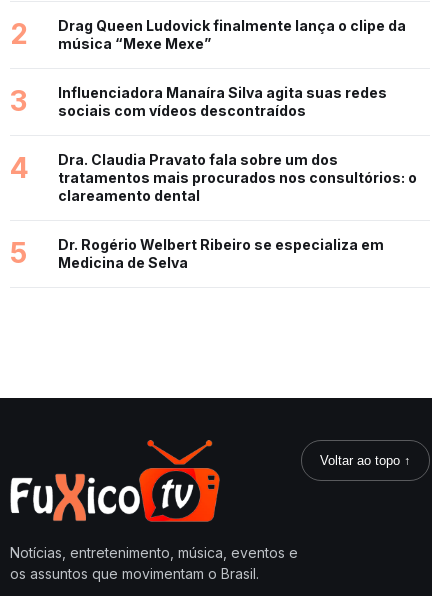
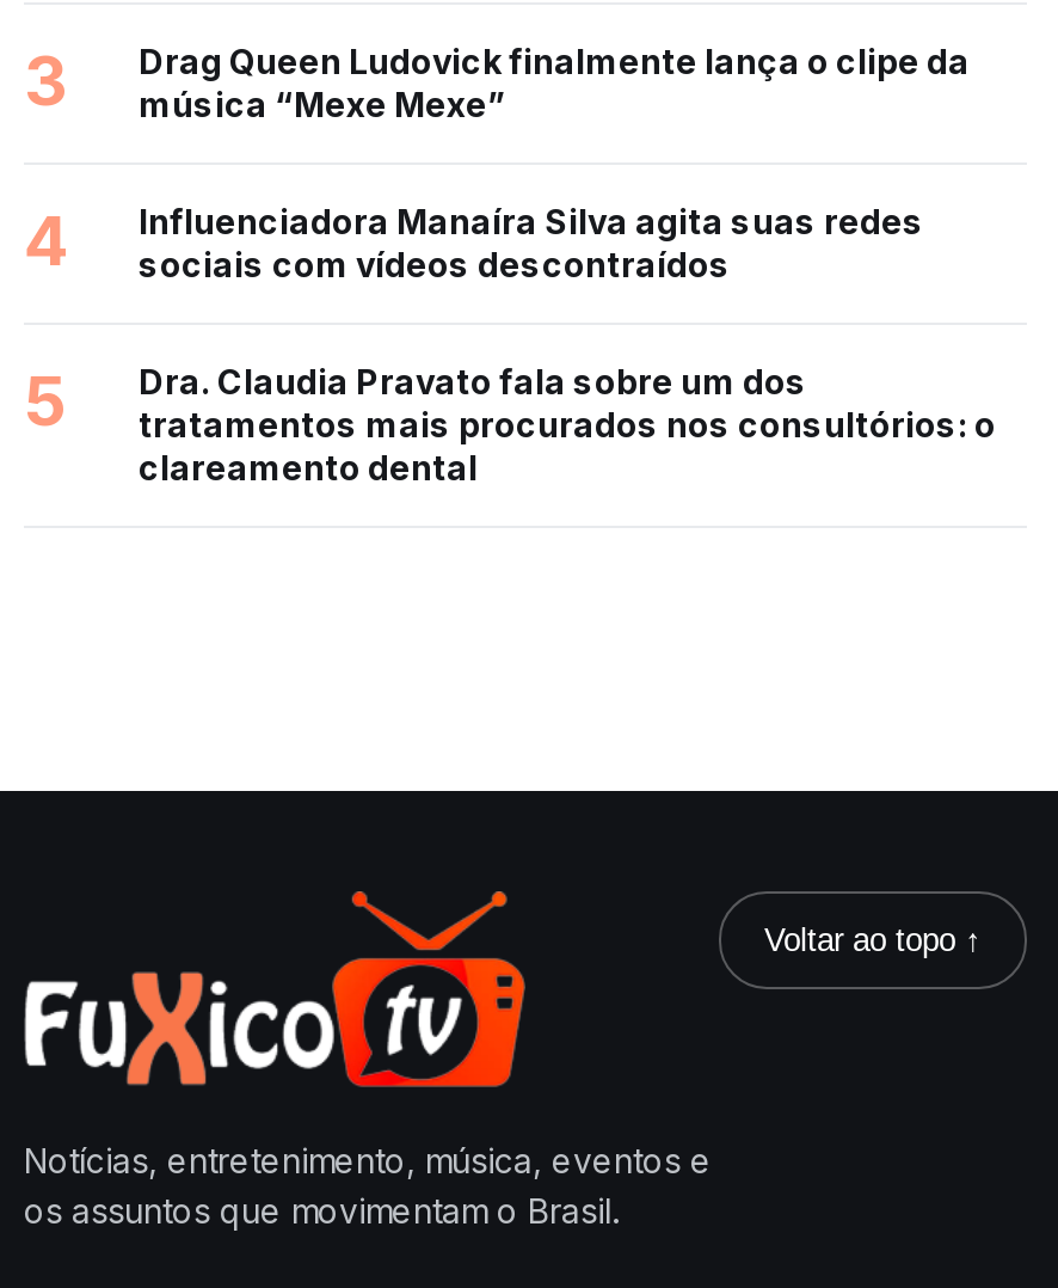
[10,17,406,52] 2 Drag Queen Ludovick finalmente lança o clipe da música “Mexe Mexe” -> [24,41,970,124] 3 Drag Queen Ludovick finalmente lança o clipe da música “Mexe Mexe”
[10,84,387,119] 3 Influenciadora Manaíra Silva agita suas redes sociais com vídeos descontraídos -> [24,201,924,284] 4 Influenciadora Manaíra Silva agita suas redes sociais com vídeos descontraídos
[10,151,417,186] 4 Dra. Claudia Pravato fala sobre um dos tratamentos mais procurados nos consultórios: o -> [24,361,996,444] 5 Dra. Claudia Pravato fala sobre um dos tratamentos mais procurados nos consultórios: o
[10,236,384,271] 5 | Dr. Rogério Welbert Ribeiro se especializa em | Medicina de Selva -> none

